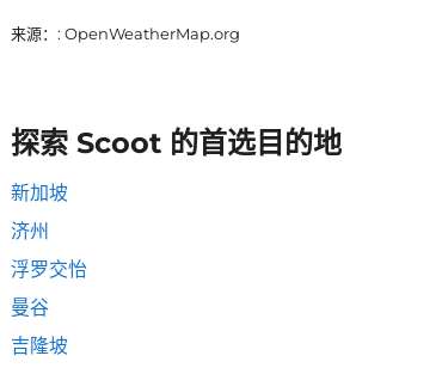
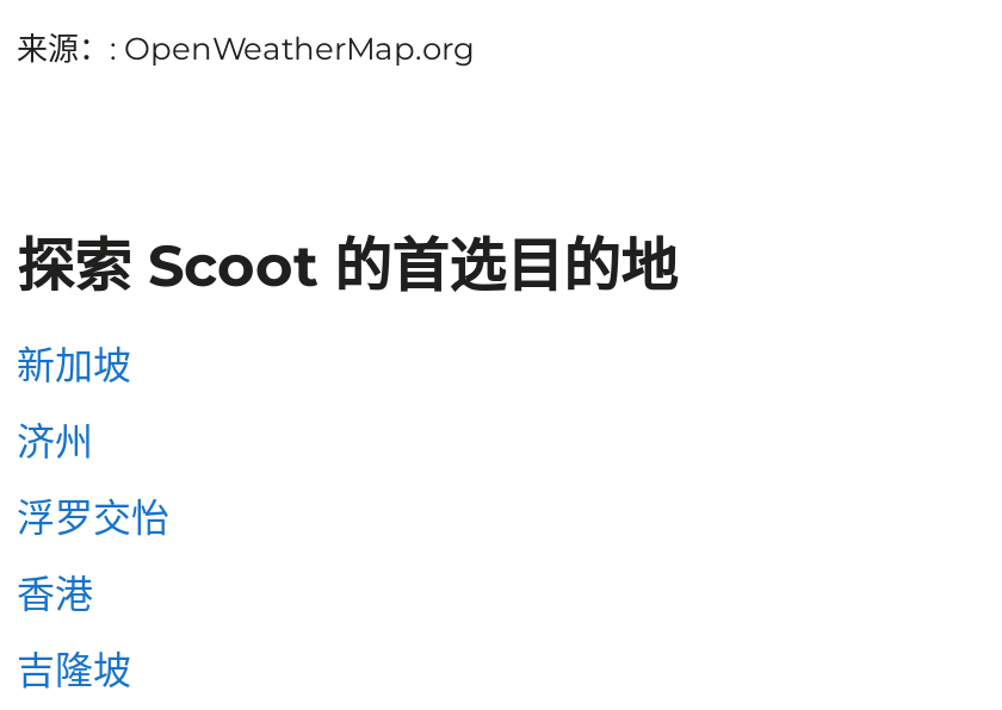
[11,296,49,319] 曼谷 -> [17,572,93,617] 香港

